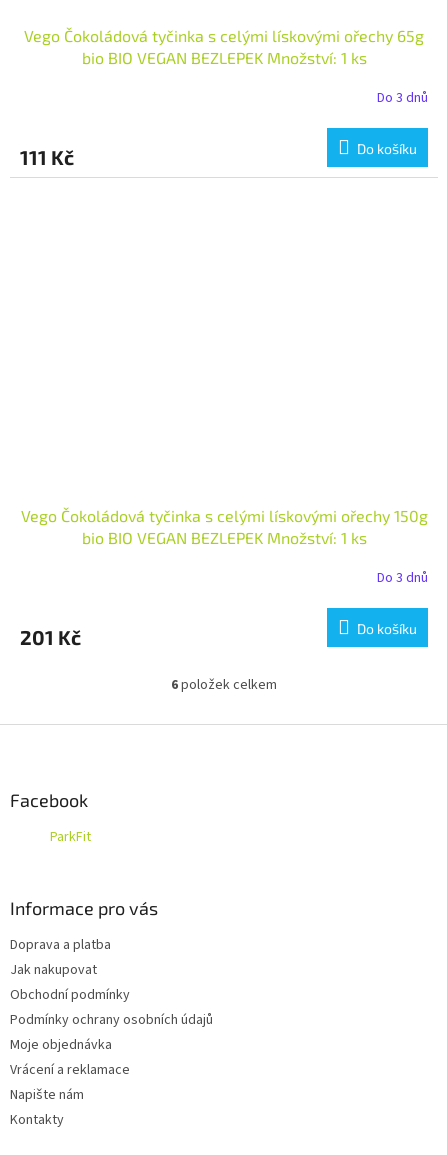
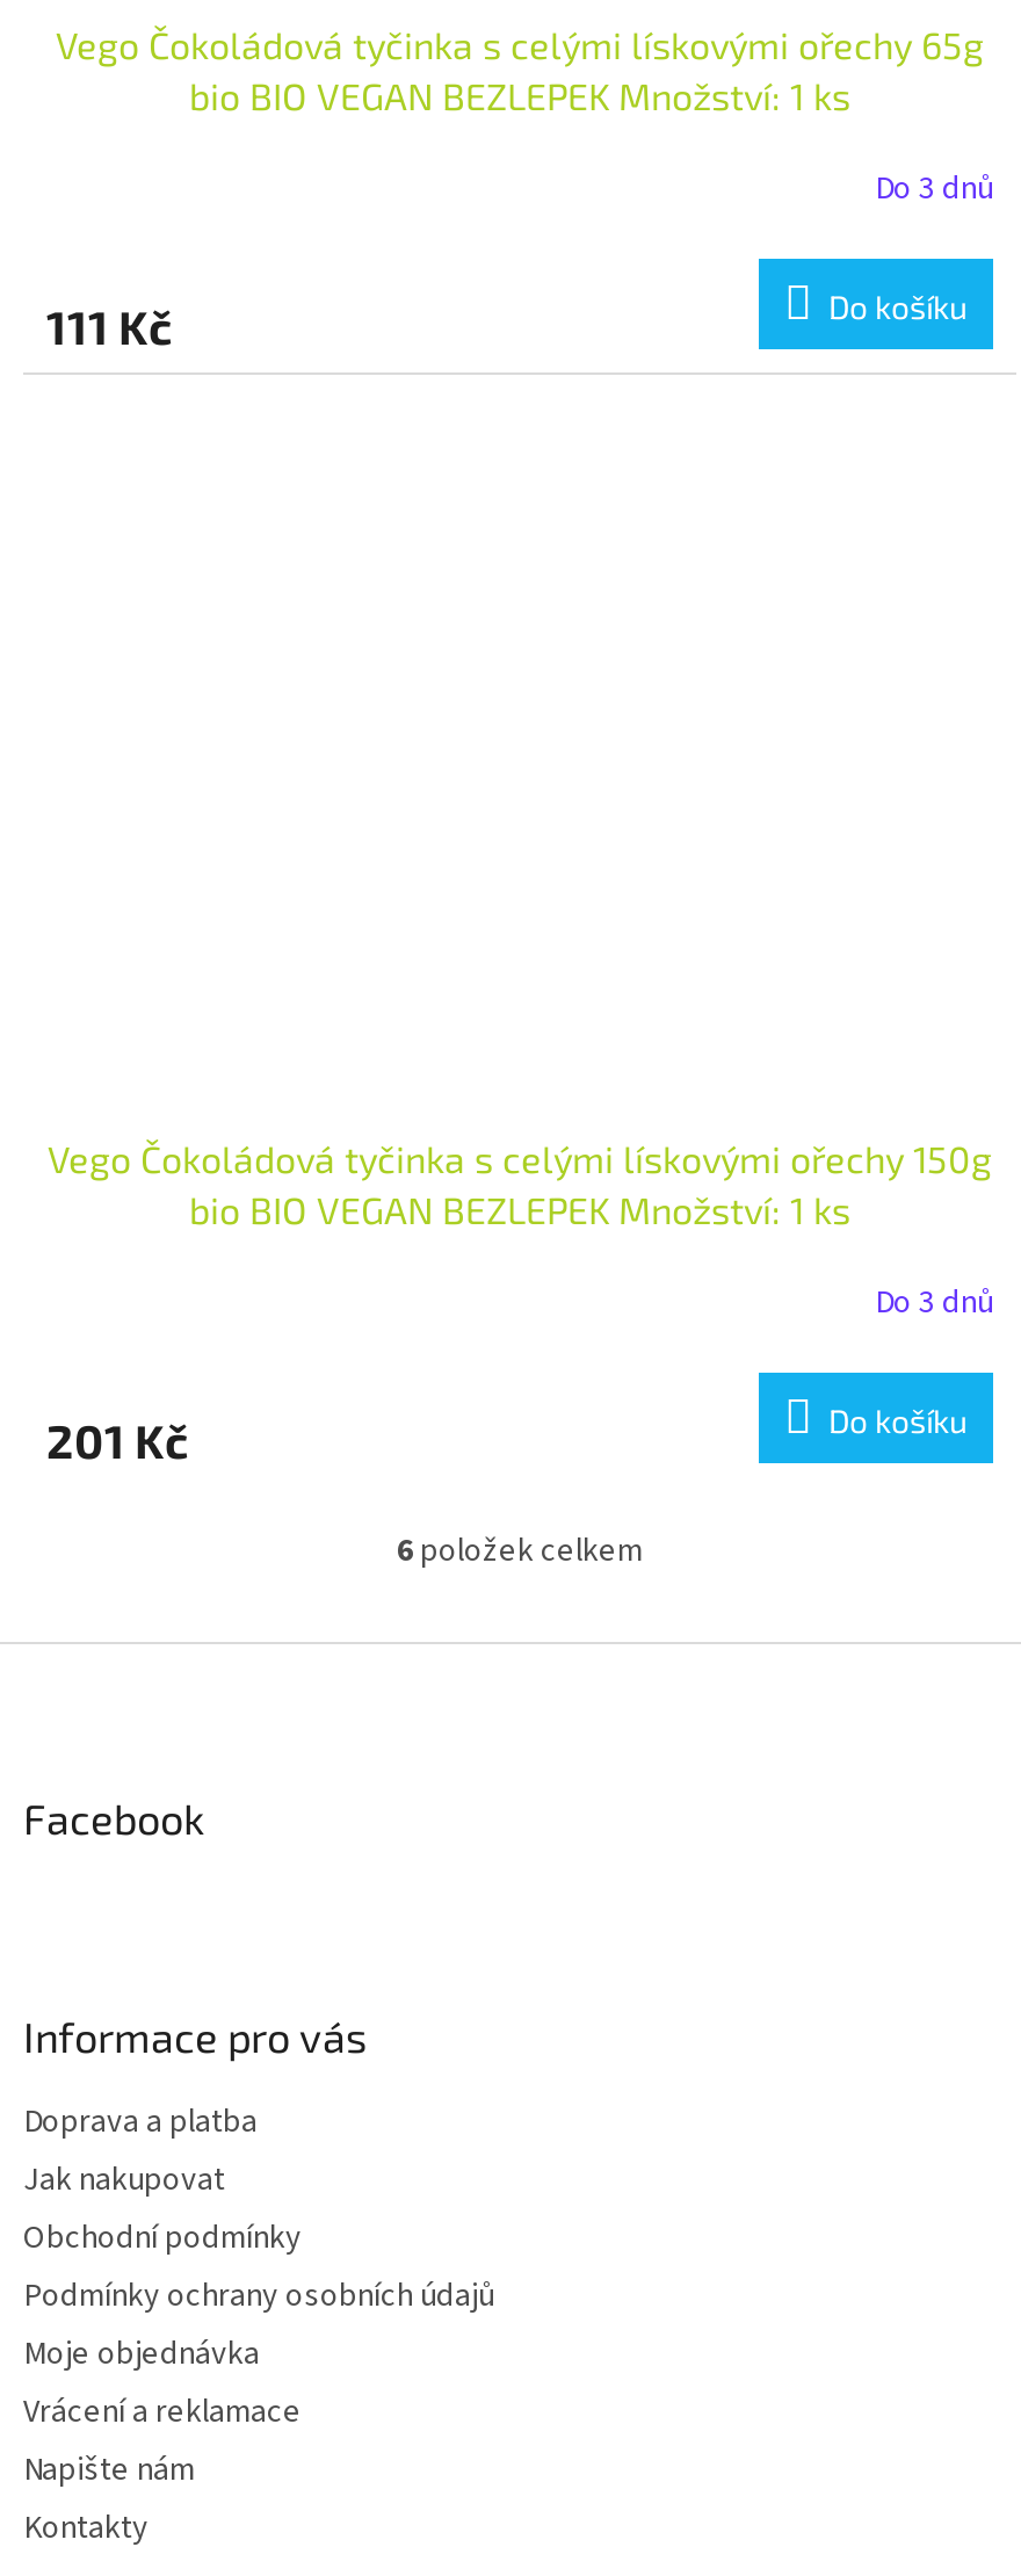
[50,827,91,847] ParkFit -> none

